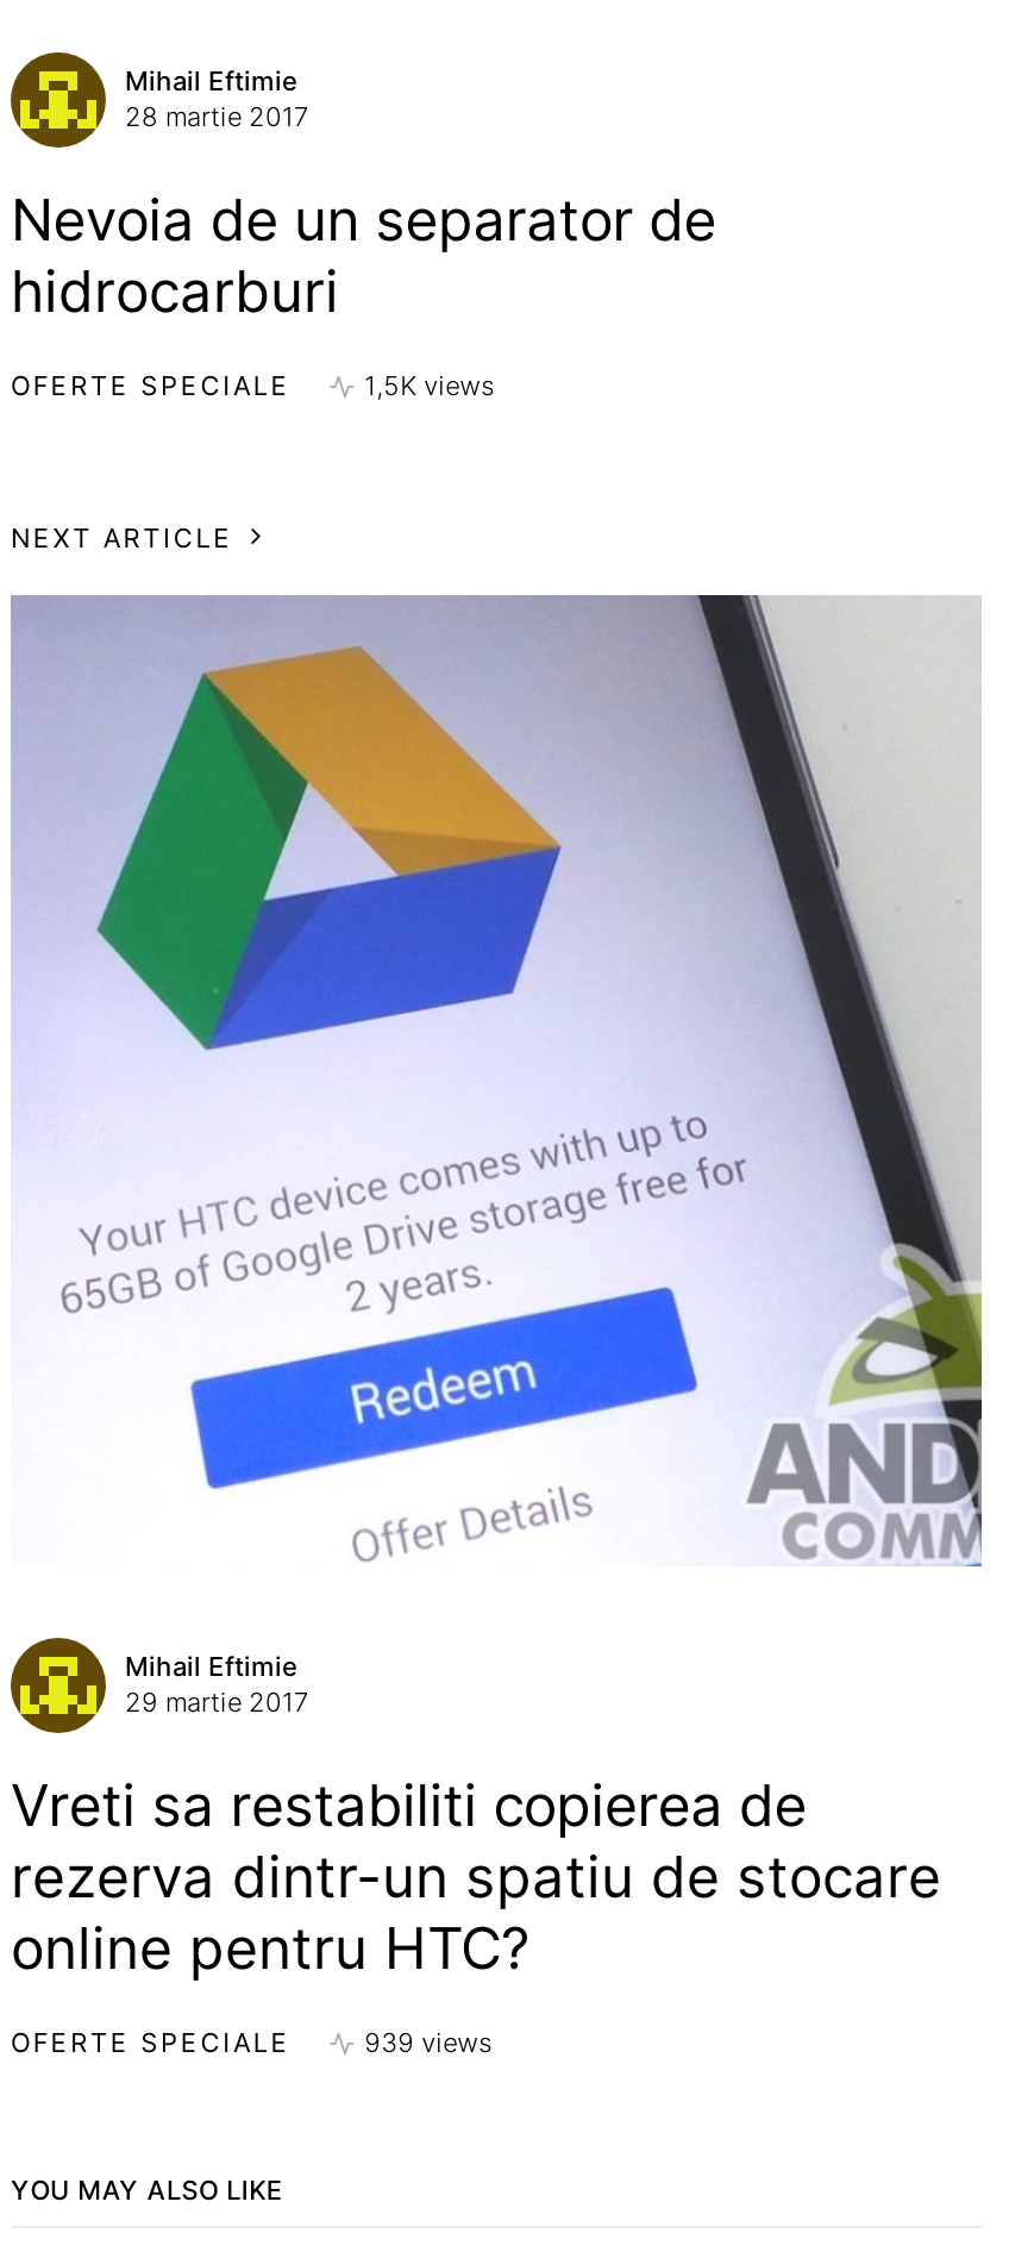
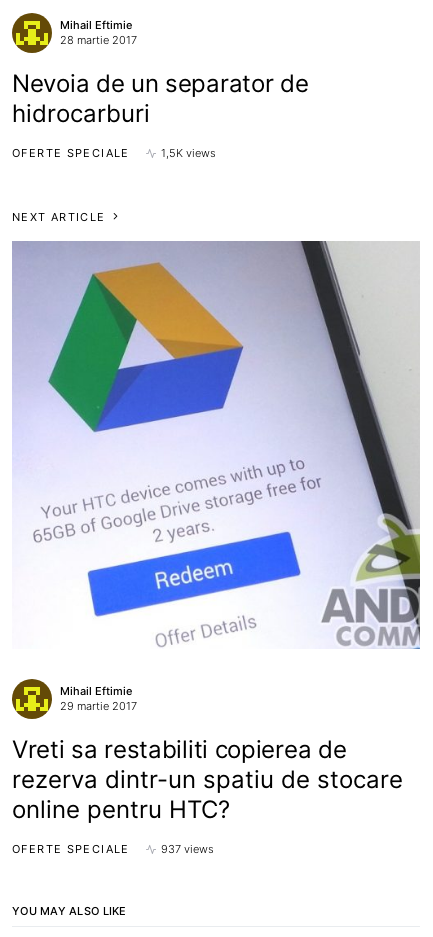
[364,2026,493,2059] 939 views -> [161,842,214,856] 937 views

